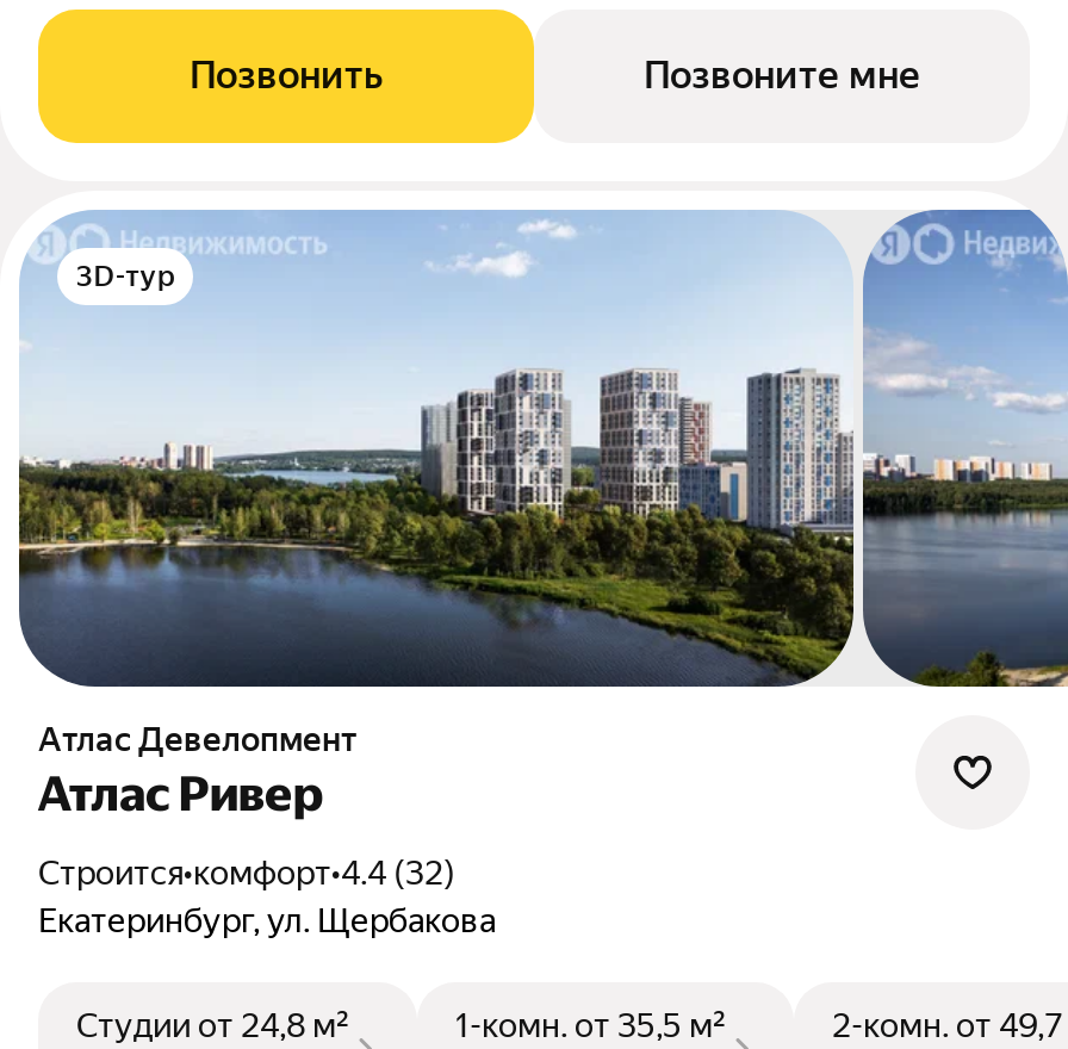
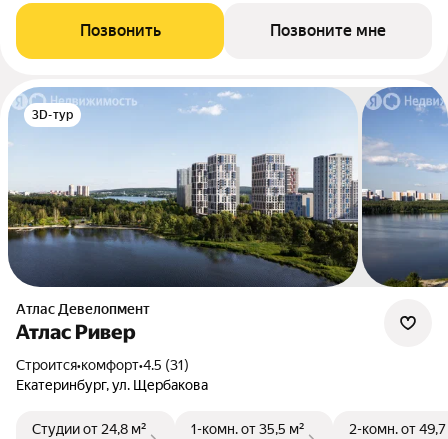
[60,853,455,891] Строится•комфорт•4.4 (32) -> [25,357,189,373] Строится•комфорт•4.5 (31)

